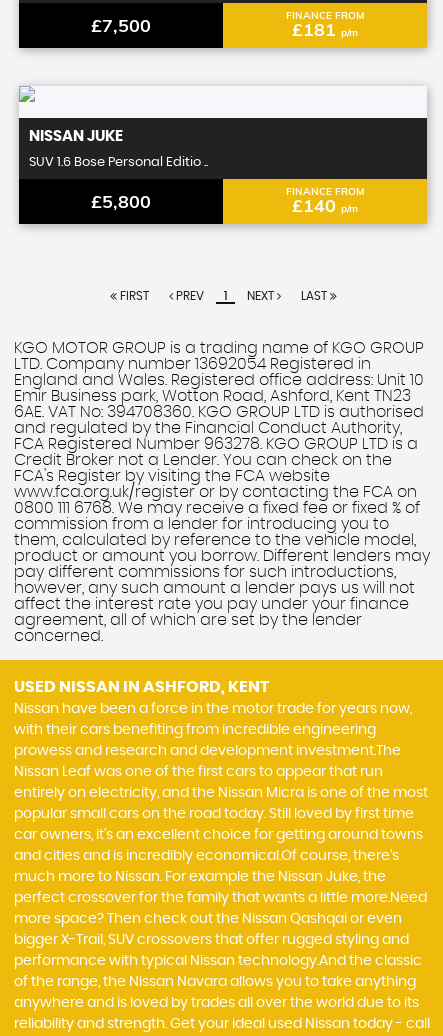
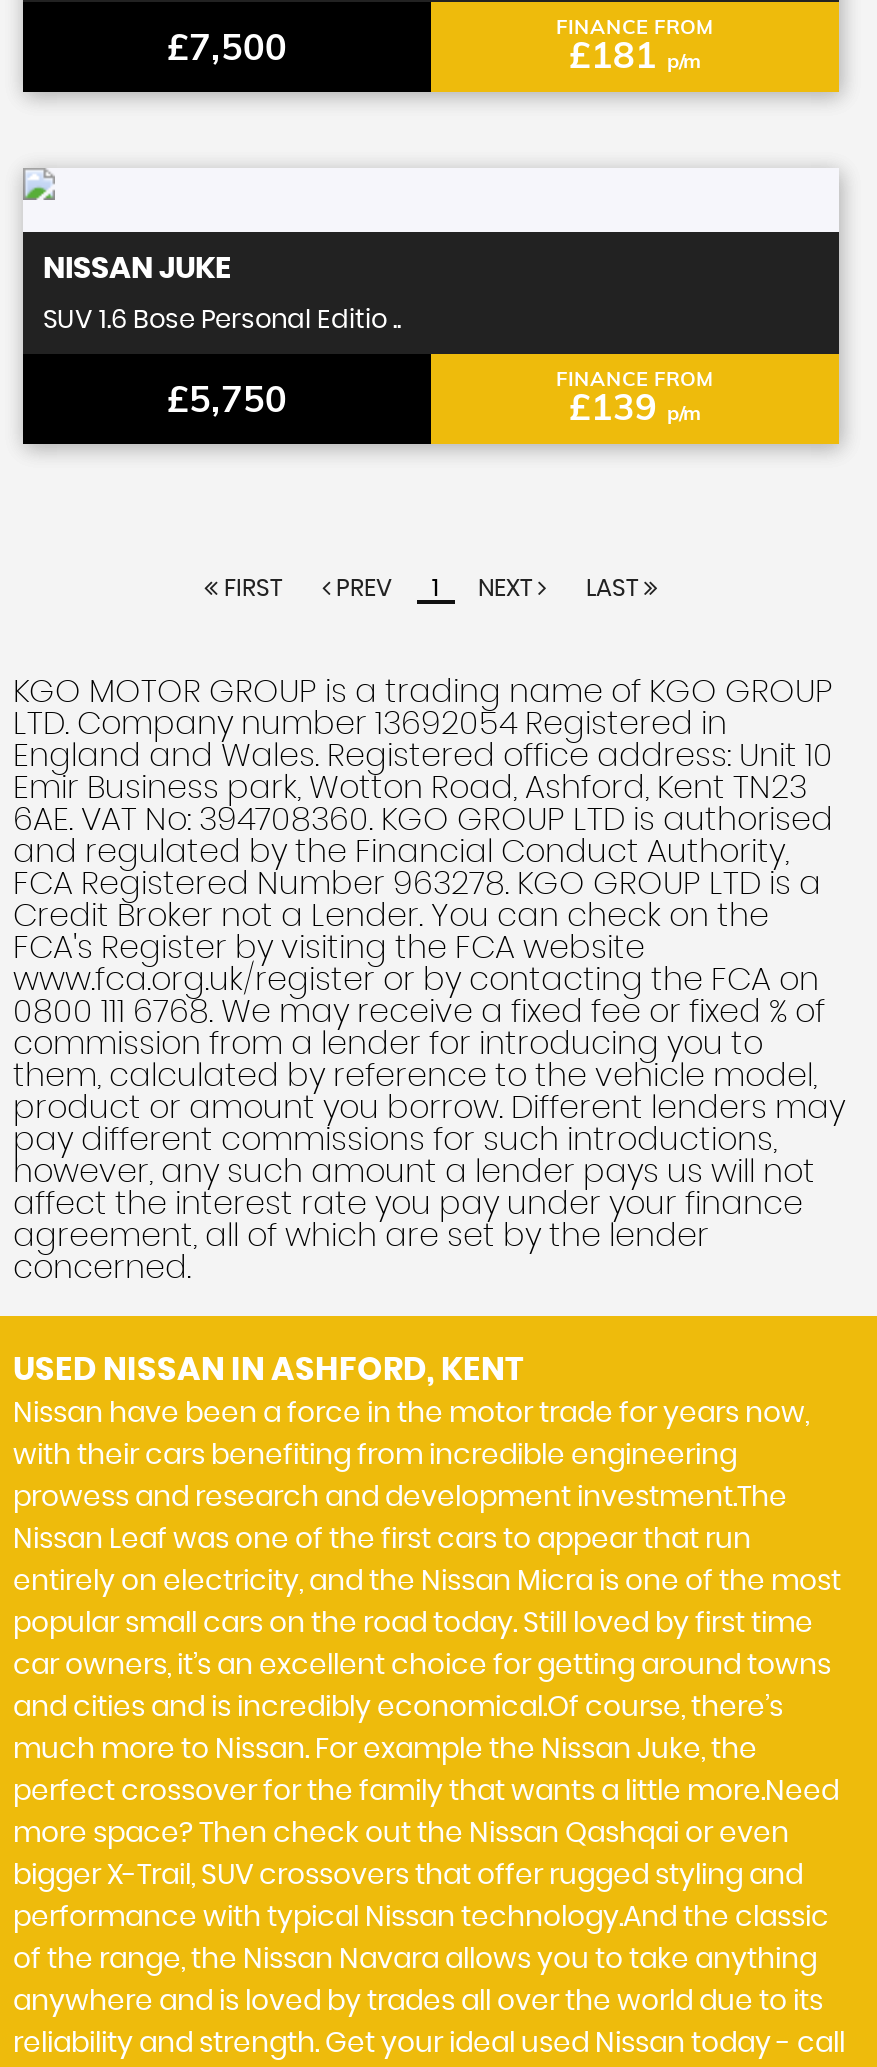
[91,190,151,213] £5,800 -> [167,376,287,422] £5,750
[292,194,358,217] £140 p/m -> [569,384,701,430] £139 p/m

